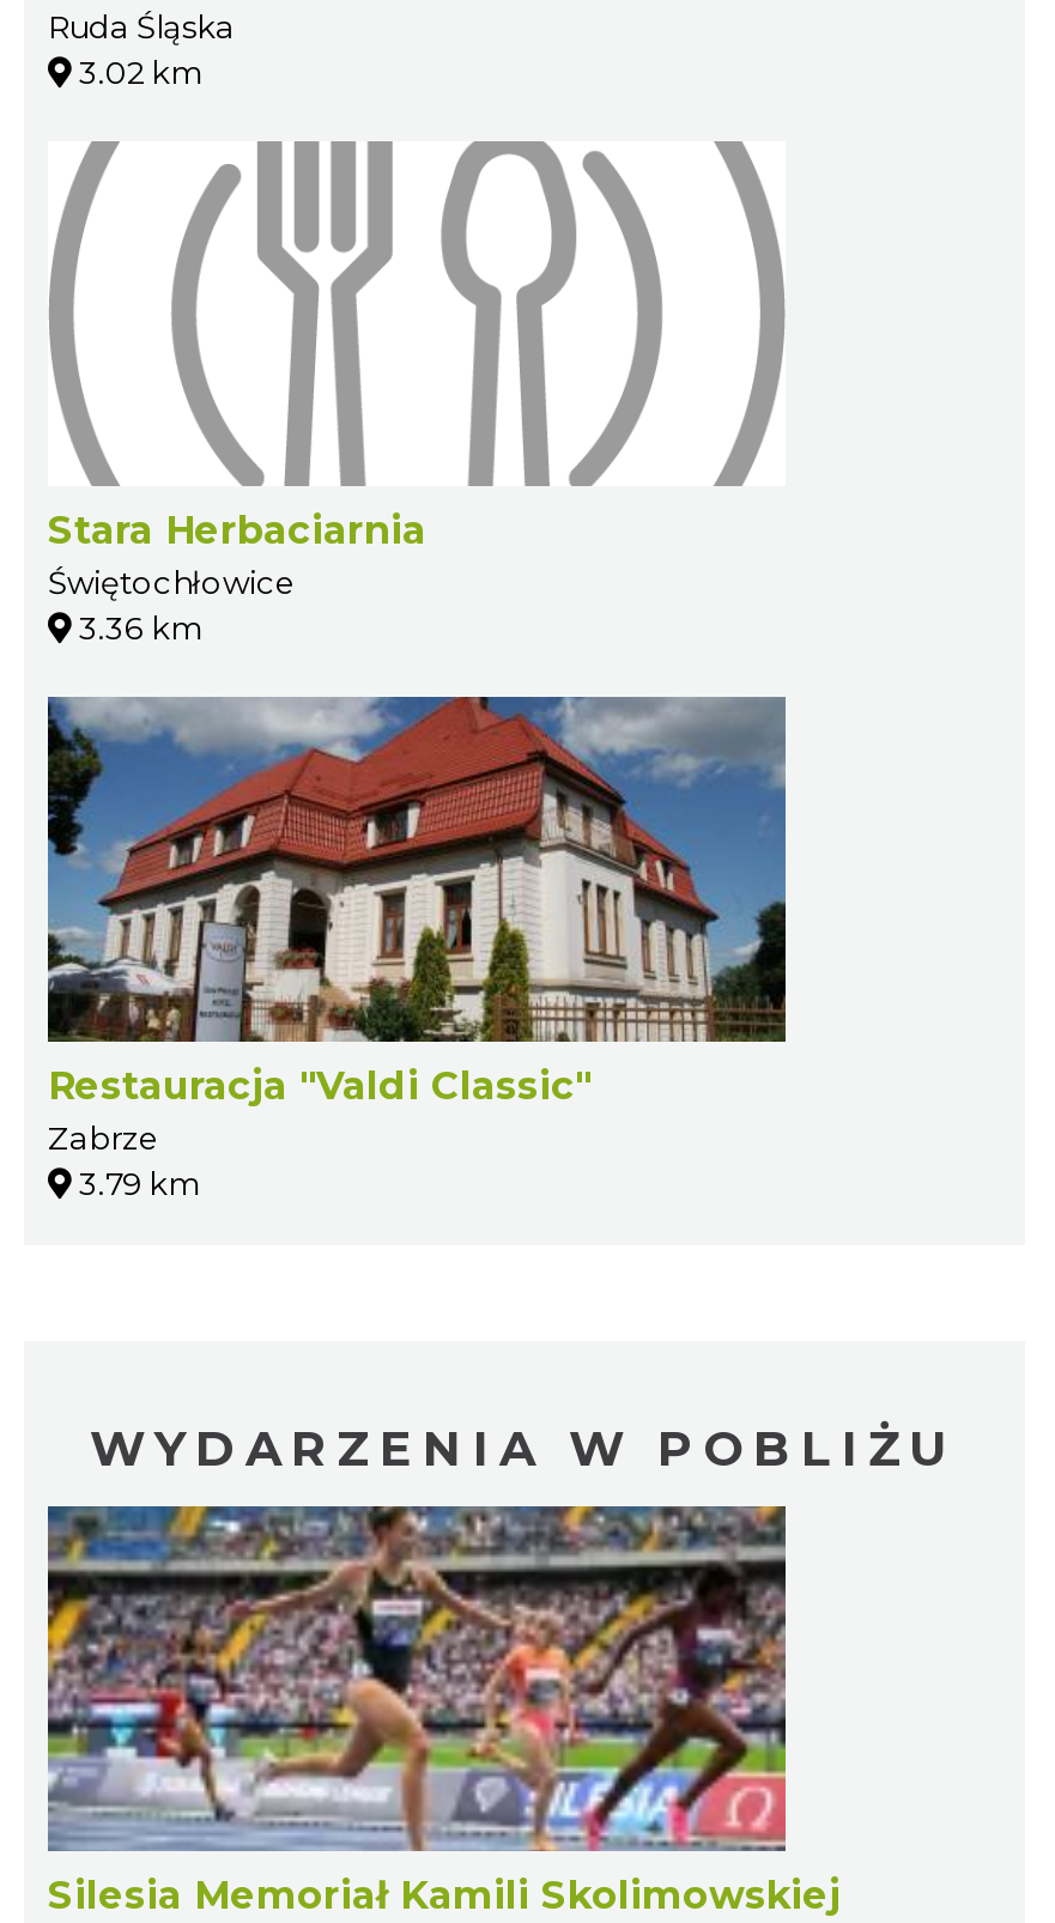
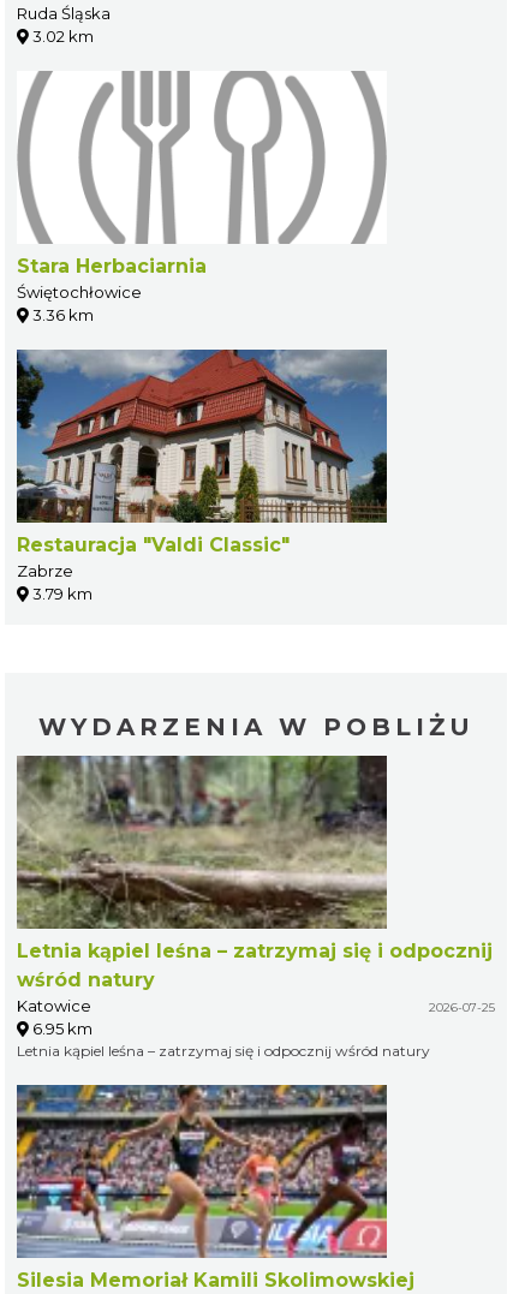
none -> [16,755,495,1059] [image] | Letnia kąpiel leśna – zatrzymaj się i odpocznij | wśród natury | Katowice | 2026-07-25 | 6.95 km | Letnia kąpiel leśna – zatrzymaj się i odpocznij wśród natury

